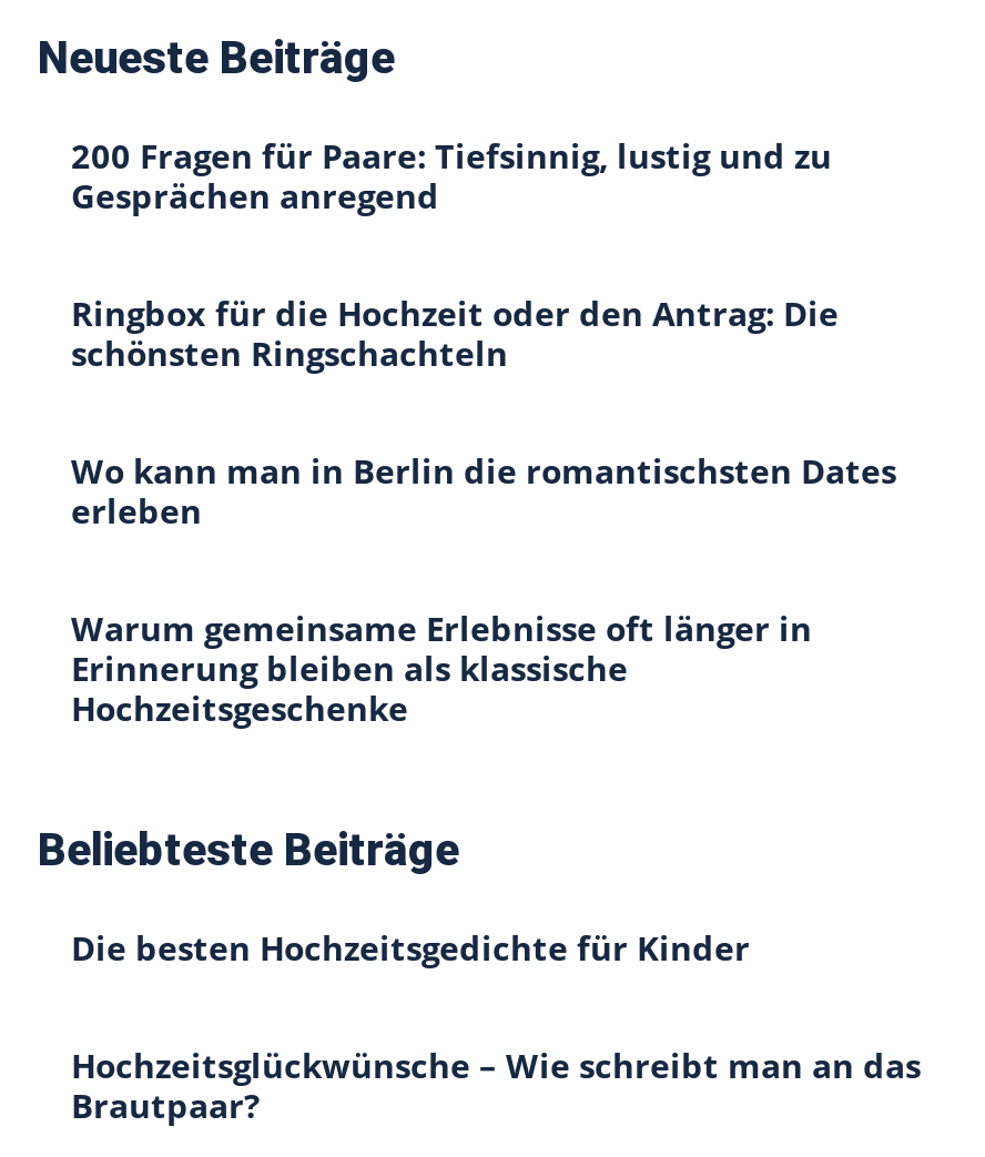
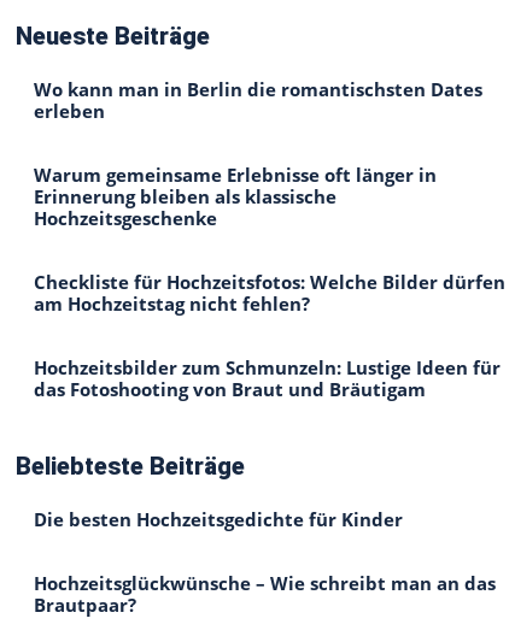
[71,133,839,375] 200 Fragen für Paare: Tiefsinnig, lustig und zu | Gesprächen anregend | Ringbox für die Hochzeit oder den Antrag: Die | schönsten Ringschachteln -> none
moved [71,448,896,730] -> [34,77,482,230]: Wo kann man in Berlin die romantischsten Dates | erleben | Warum gemeinsame Erlebnisse oft länger in | Erinnerung bleiben als klassische | Hochzeitsgeschenke
none -> [34,270,505,401] Checkliste für Hochzeitsfotos: Welche Bilder dürfen | am Hochzeitstag nicht fehlen? | Hochzeitsbilder zum Schmunzeln: Lustige Ideen für | das Fotoshooting von Braut und Bräutigam

